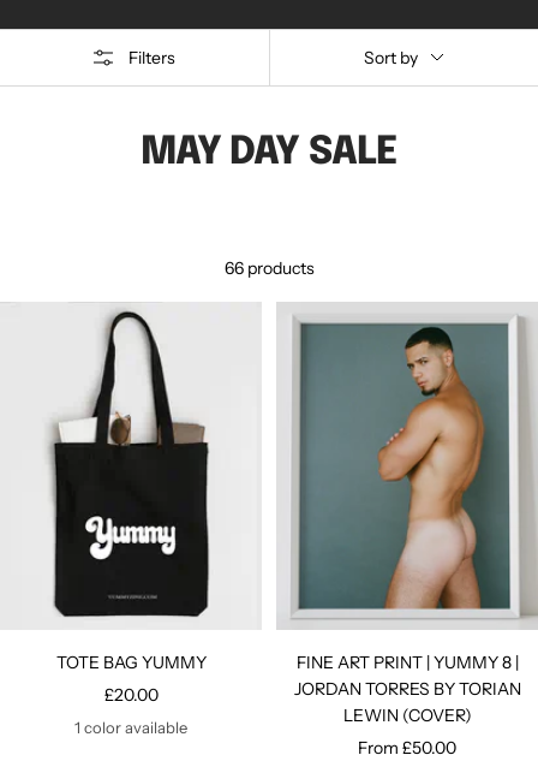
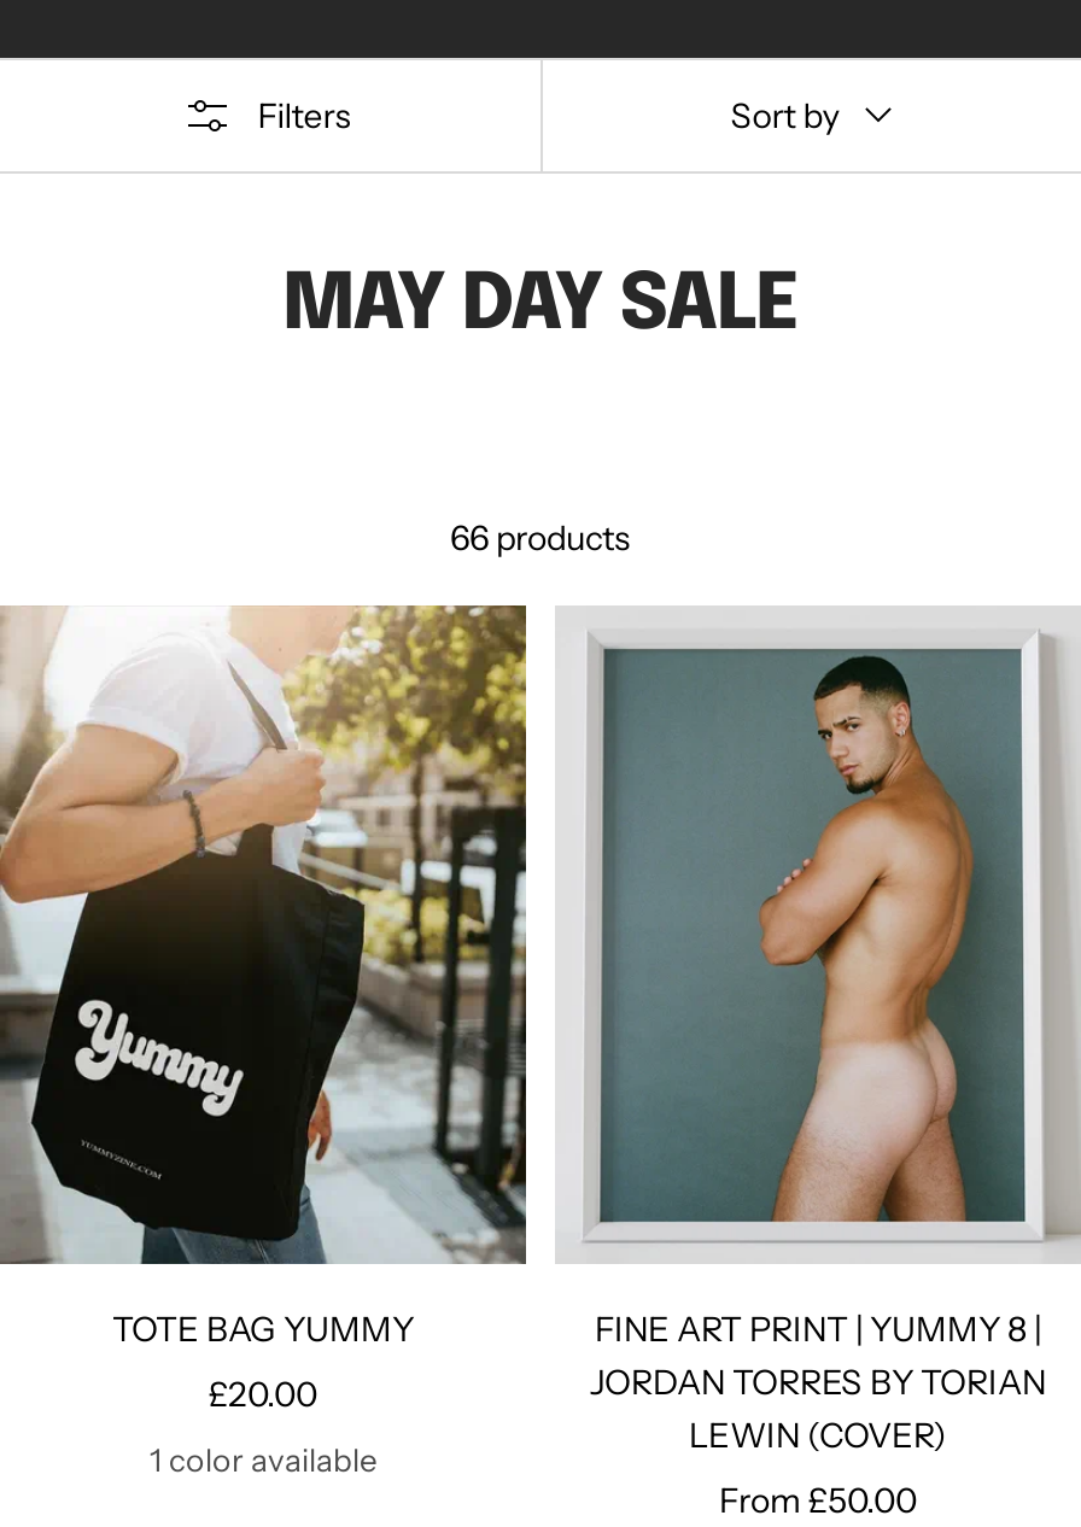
[4,302,262,630] [image] -> [7,603,528,1266] [image]

